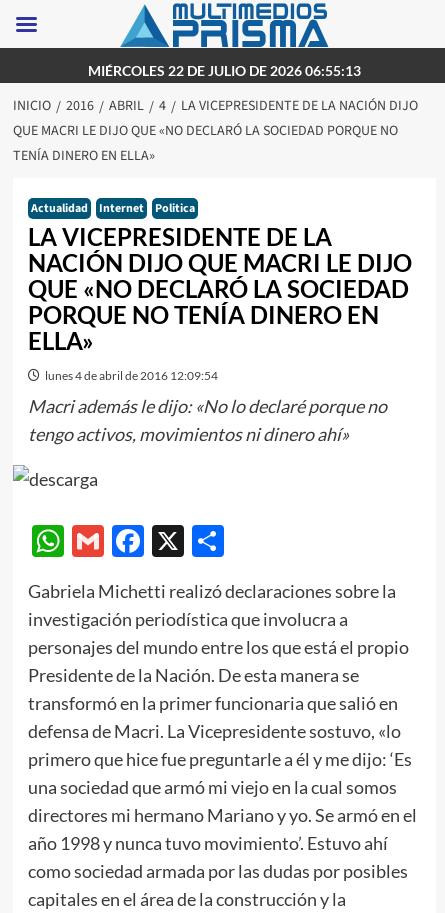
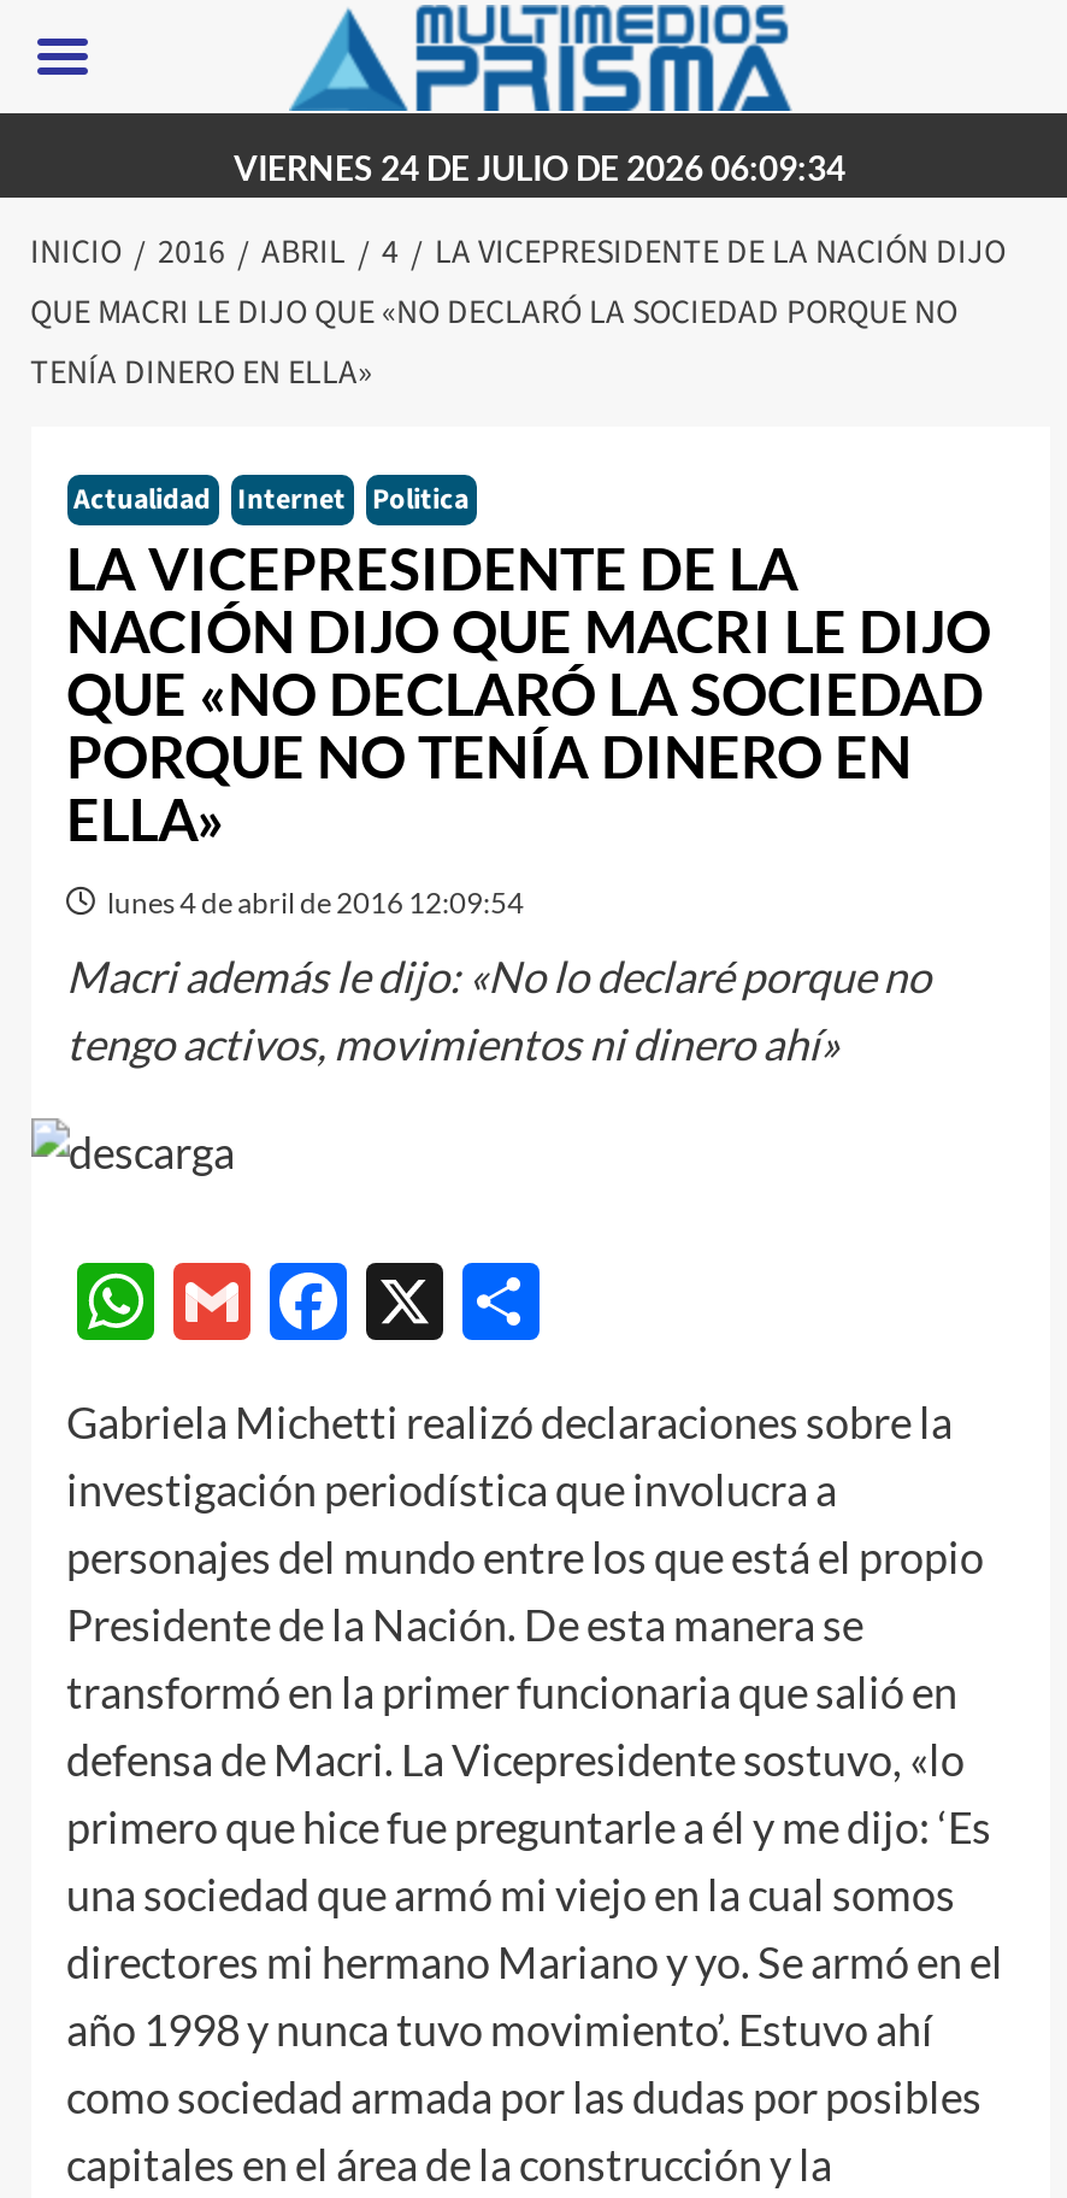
[87,62,360,79] MIÉRCOLES 22 DE JULIO DE 2026 06:55:13 -> [234,147,845,188] VIERNES 24 DE JULIO DE 2026 06:09:34

